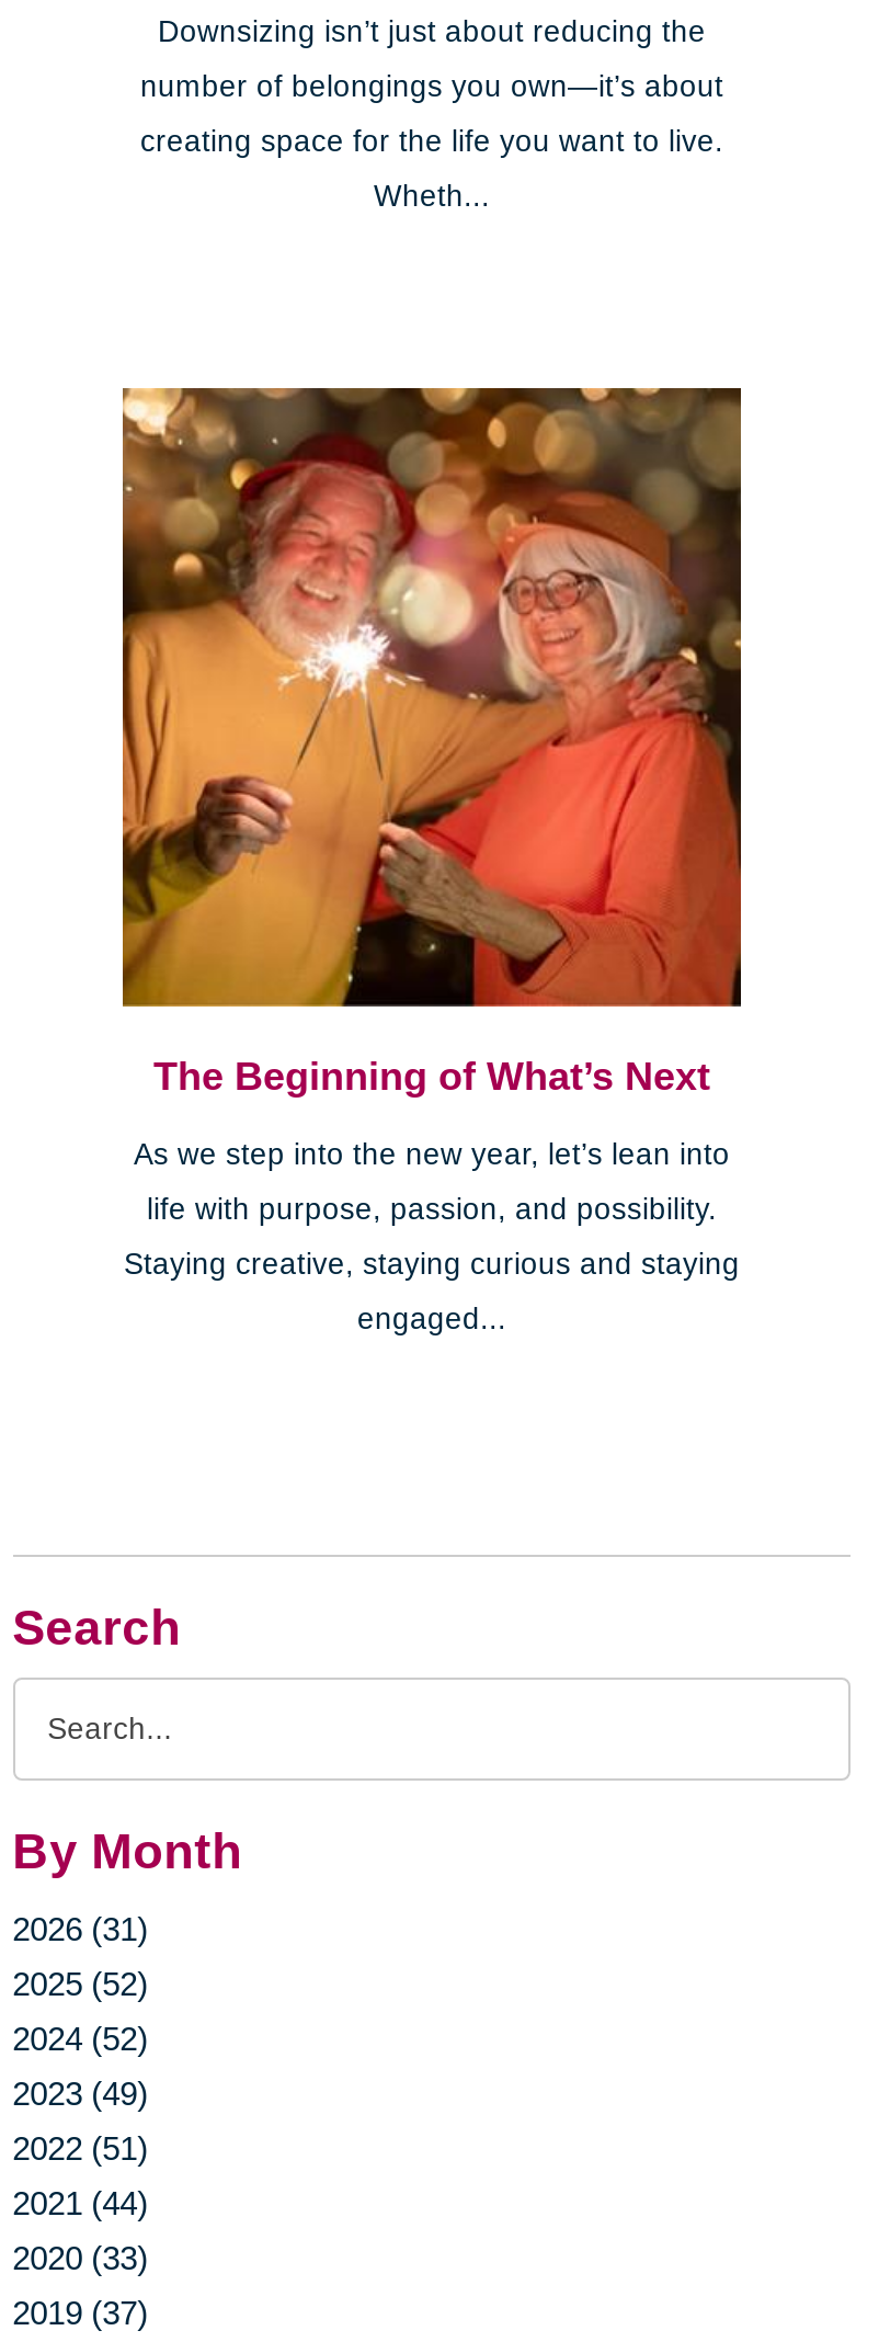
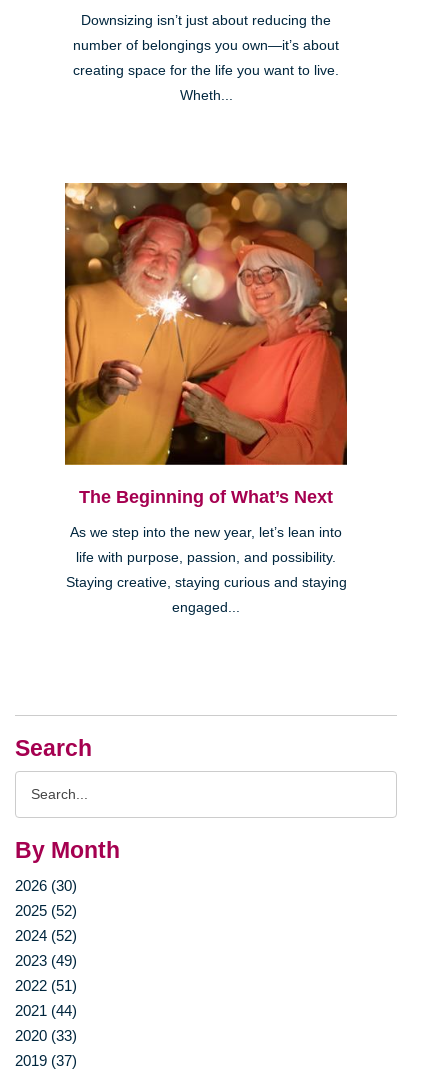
[12,1910,148,1948] 2026 (31) -> [15,877,77,894] 2026 (30)

